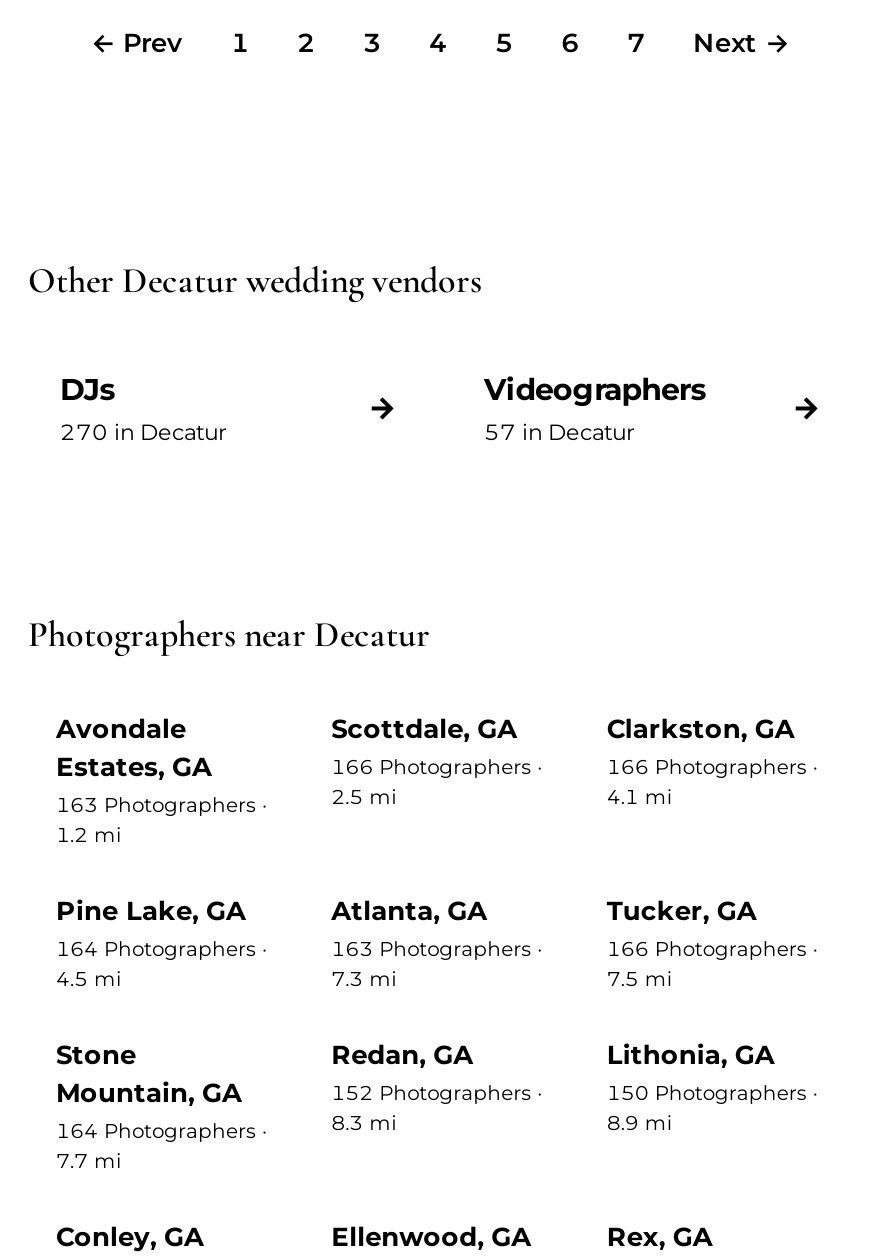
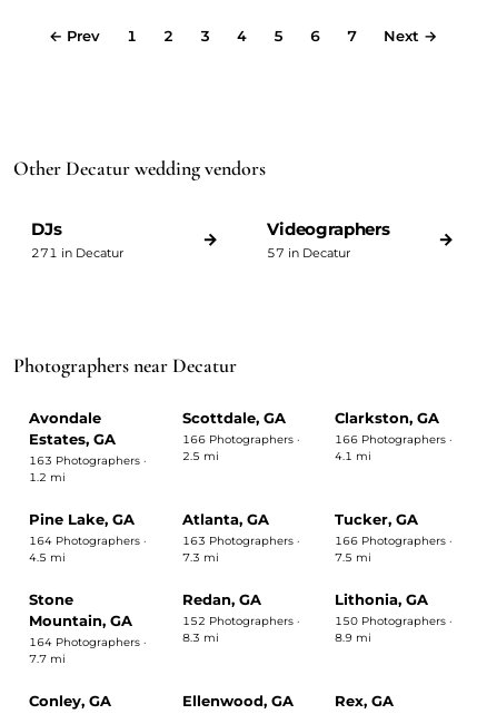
[60,418,226,446] 270 in Decatur -> [31,245,123,261] 271 in Decatur

